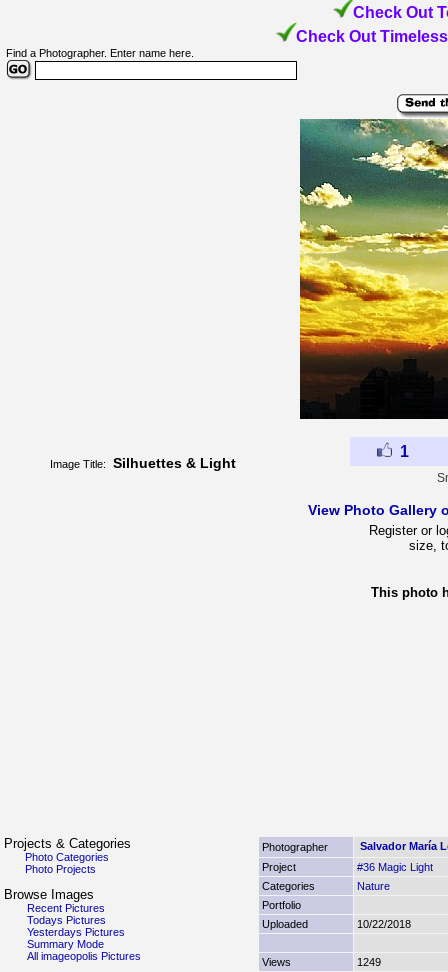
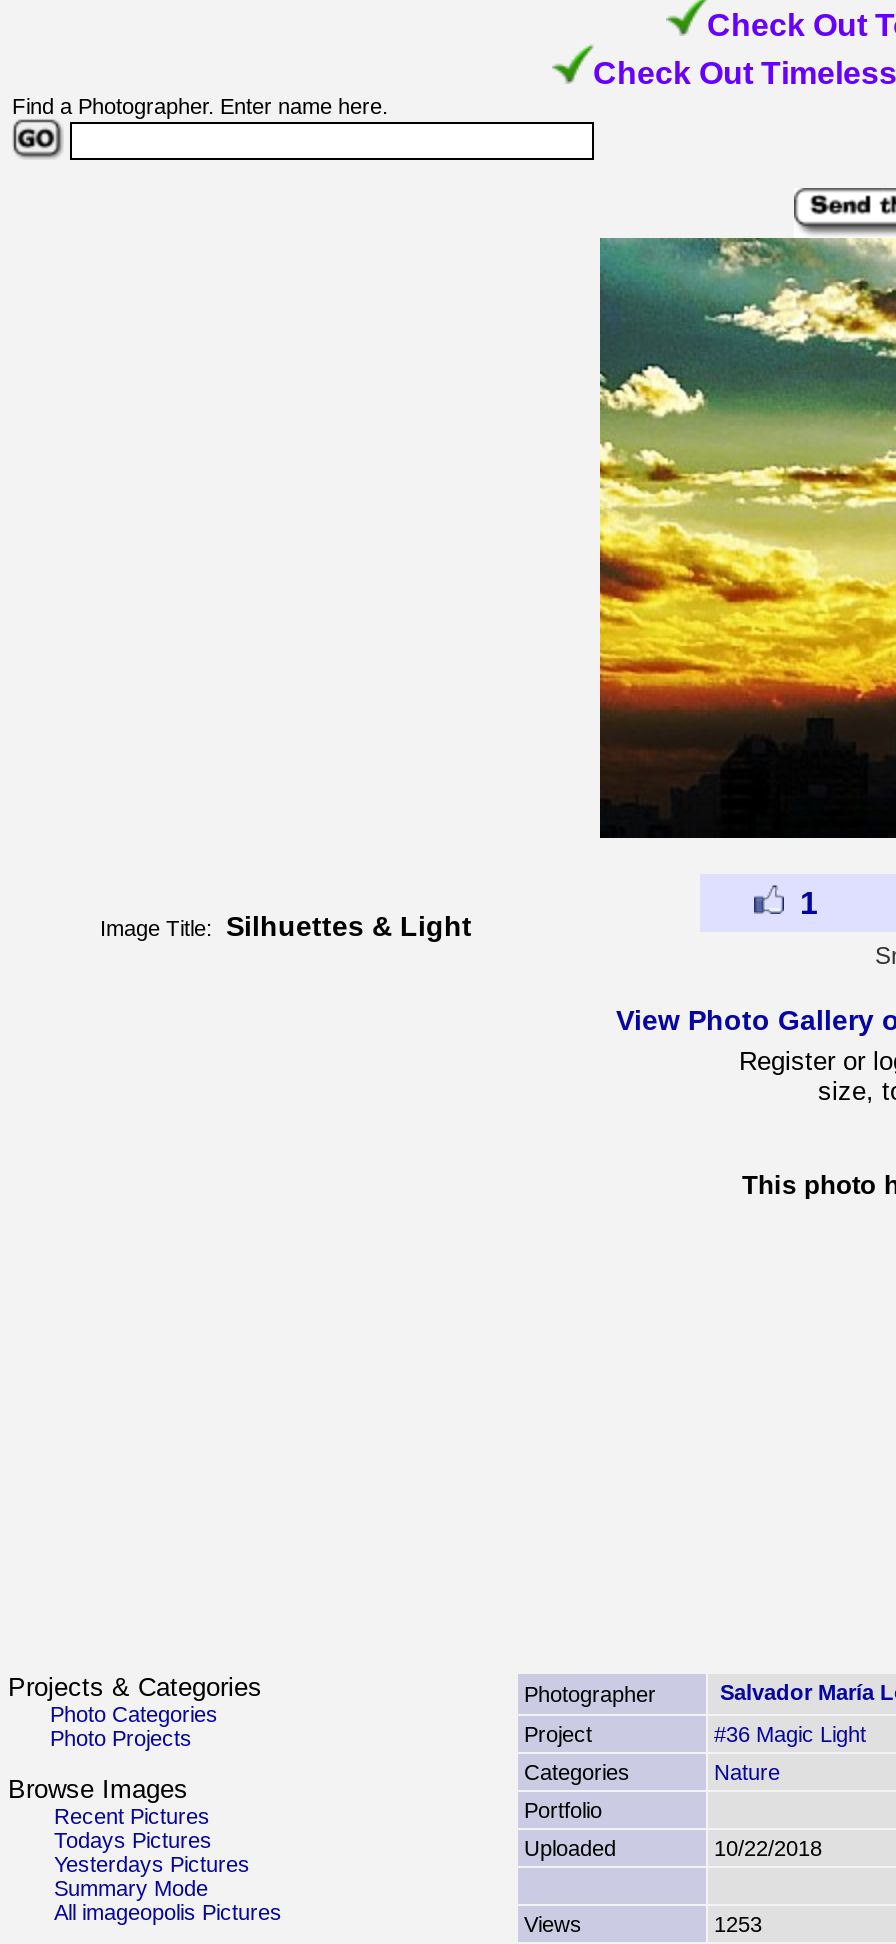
[357,956,381,968] 1249 -> [714,1912,762,1936] 1253

